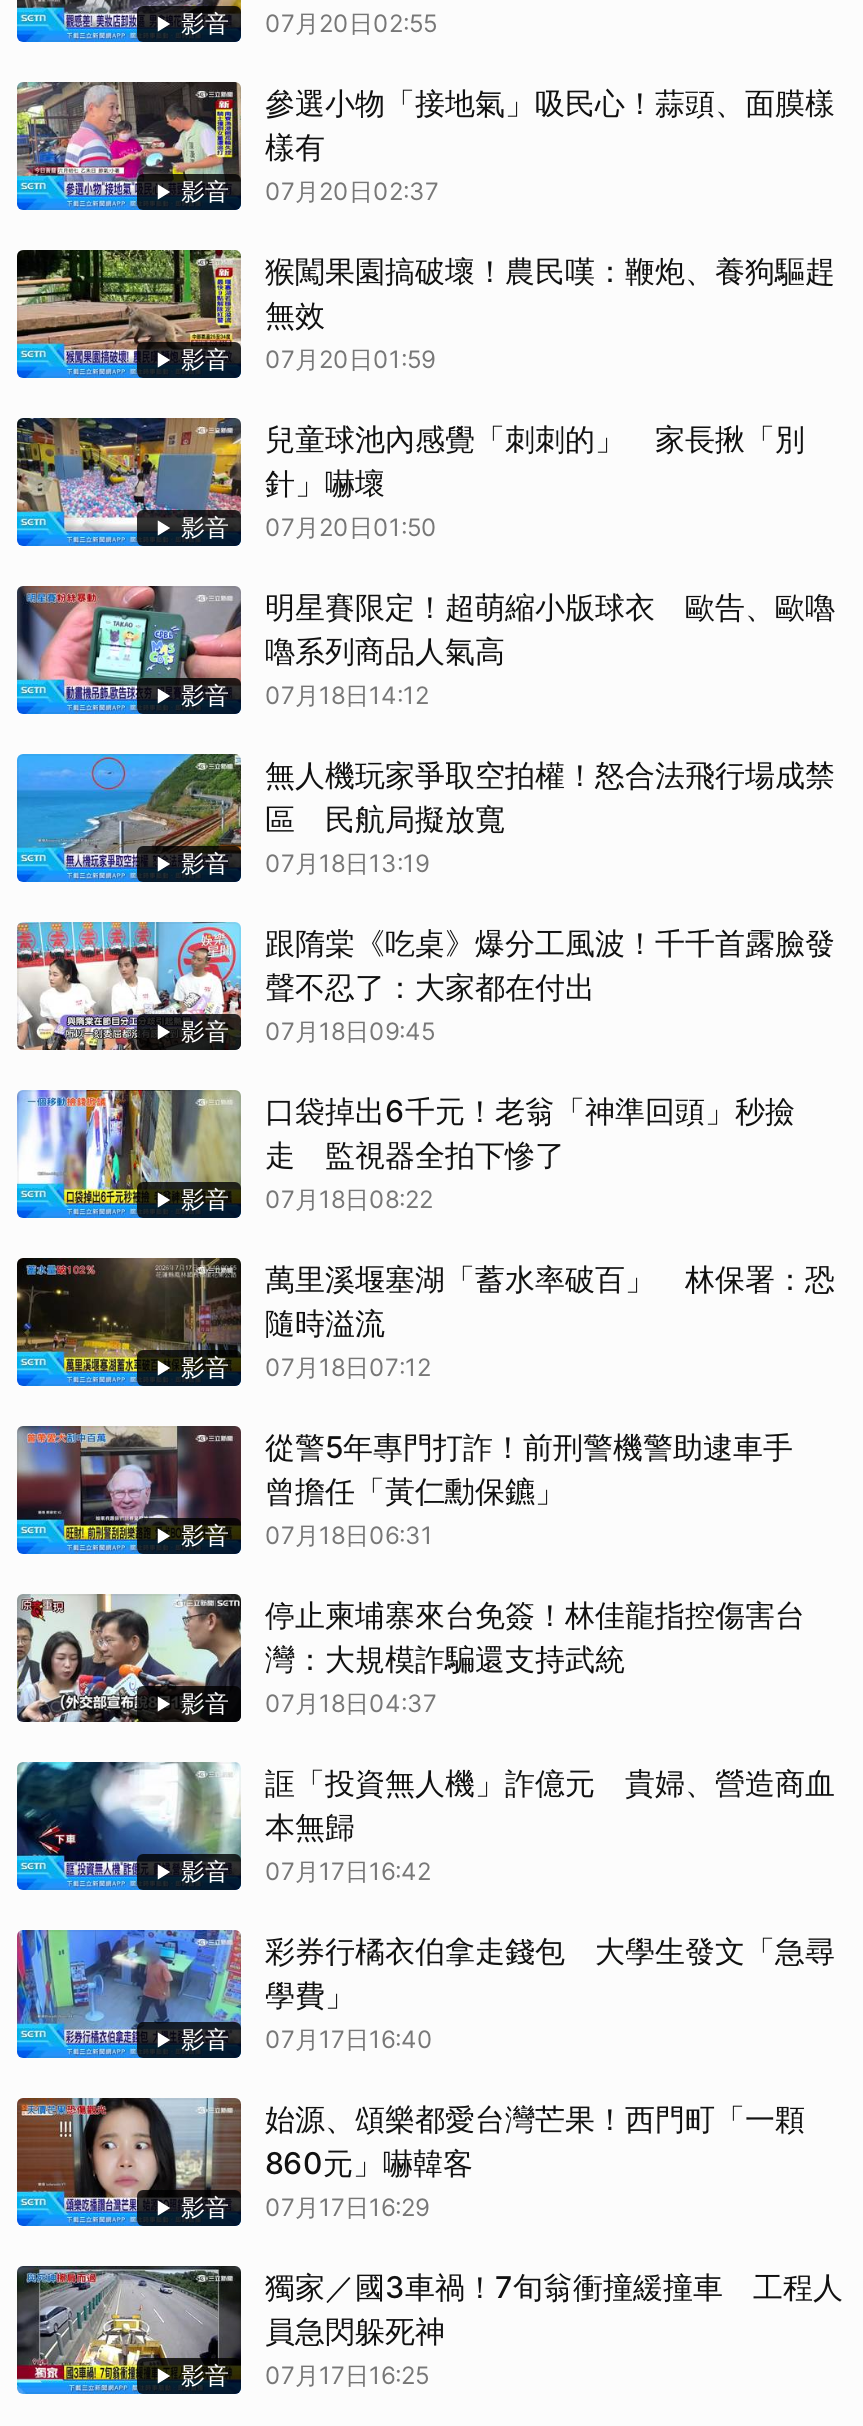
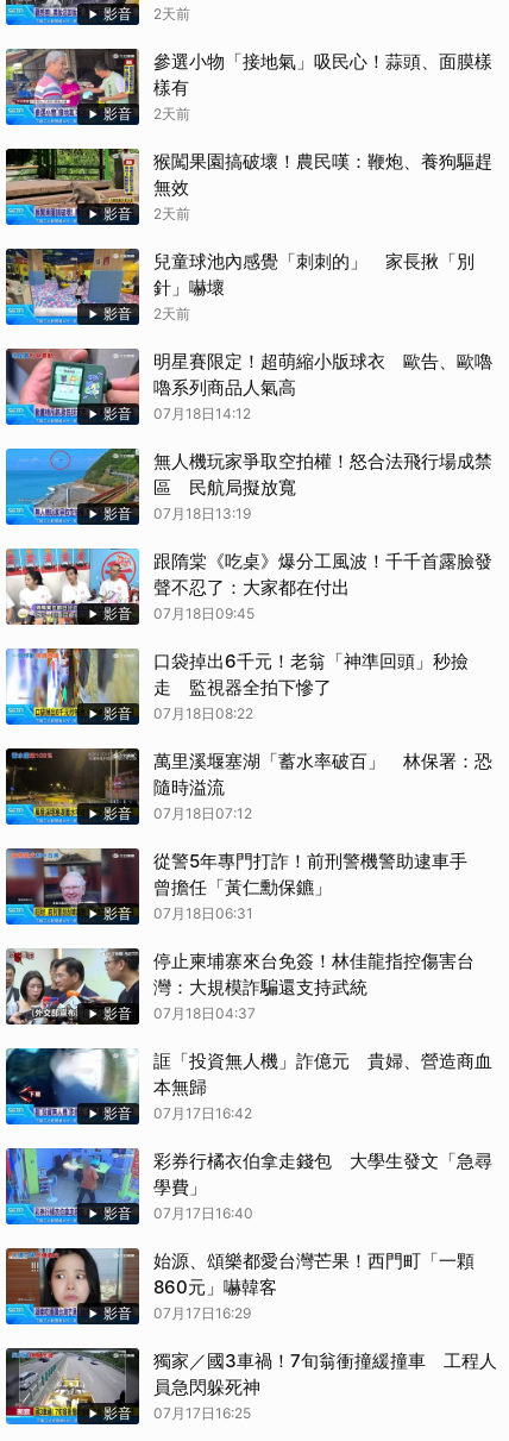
[181,9,437,39] 影音 07月20日02:55 -> [103,5,190,23] 影音 2天前
[181,177,439,207] 影音 07月20日02:37 -> [103,105,190,123] 影音 2天前
[181,345,435,375] 影音 07月20日01:59 -> [103,205,190,223] 影音 2天前
[181,513,437,543] 影音 07月20日01:50 -> [103,305,190,323] 影音 2天前

